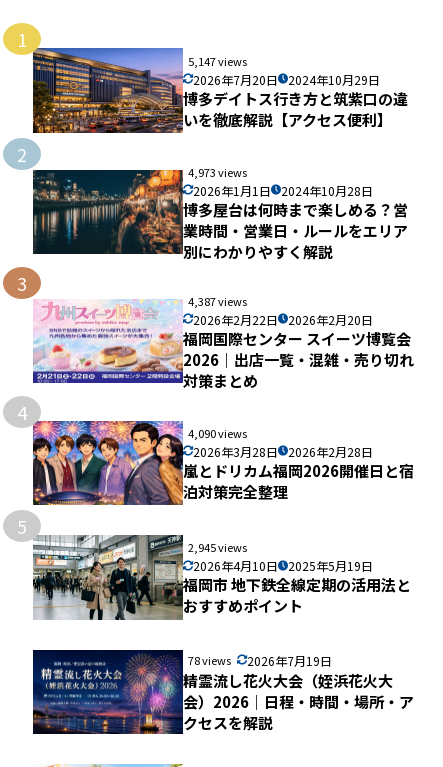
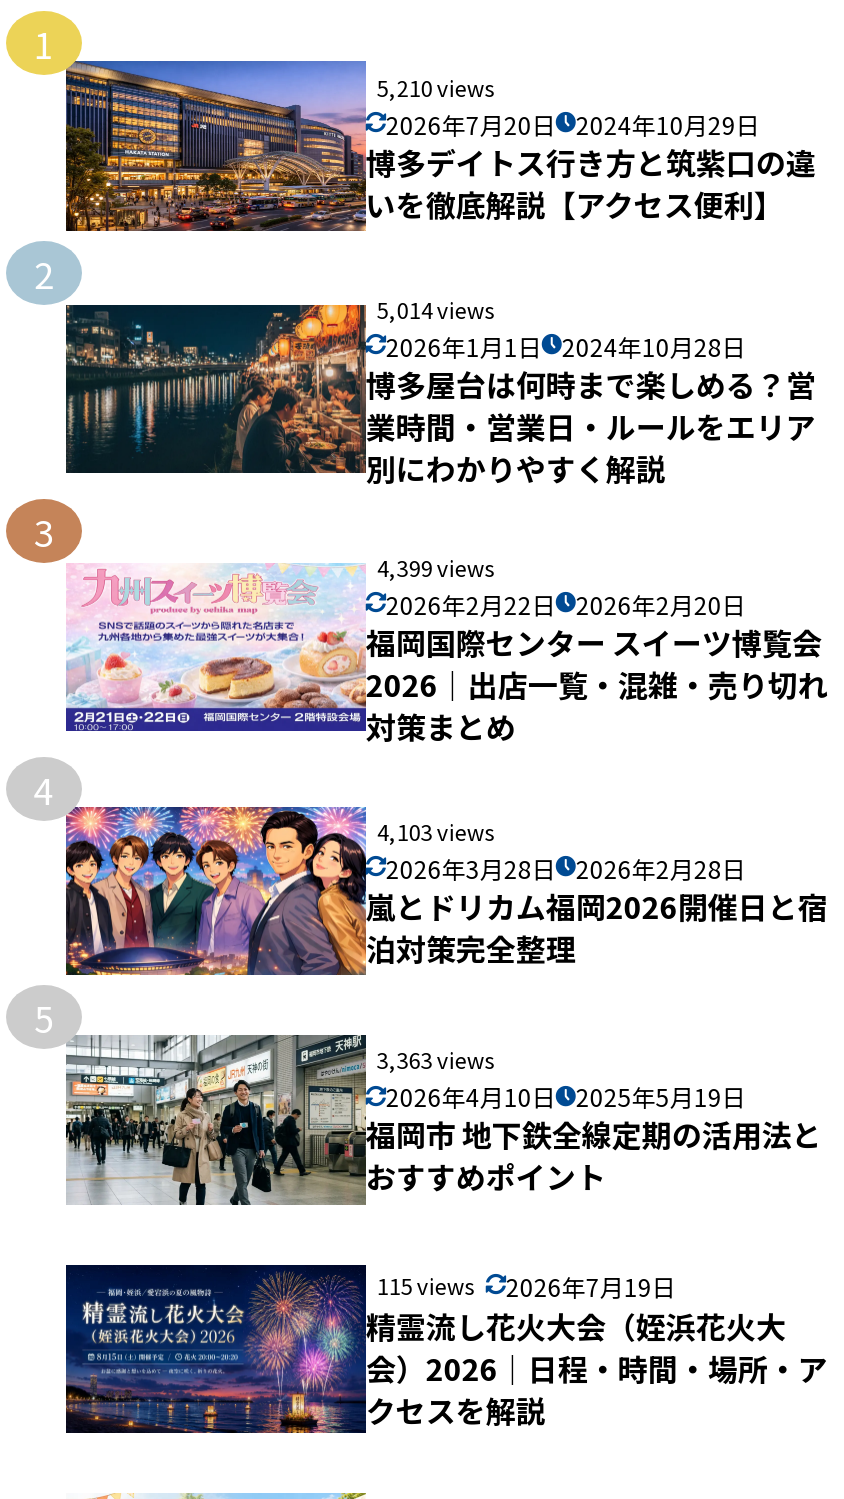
[188,53,247,69] 5,147 views -> [377,70,495,102] 5,210 views
[188,164,247,180] 4,973 views -> [377,293,495,325] 5,014 views
[188,293,247,309] 4,387 views -> [377,551,495,583] 4,399 views
[188,425,247,441] 4,090 views -> [377,815,495,847] 4,103 views
[188,539,247,555] 2,945 views -> [377,1044,495,1076] 3,363 views
[188,652,332,669] 78 views 2026年7月19日 -> [377,1268,676,1302] 115 views 2026年7月19日

